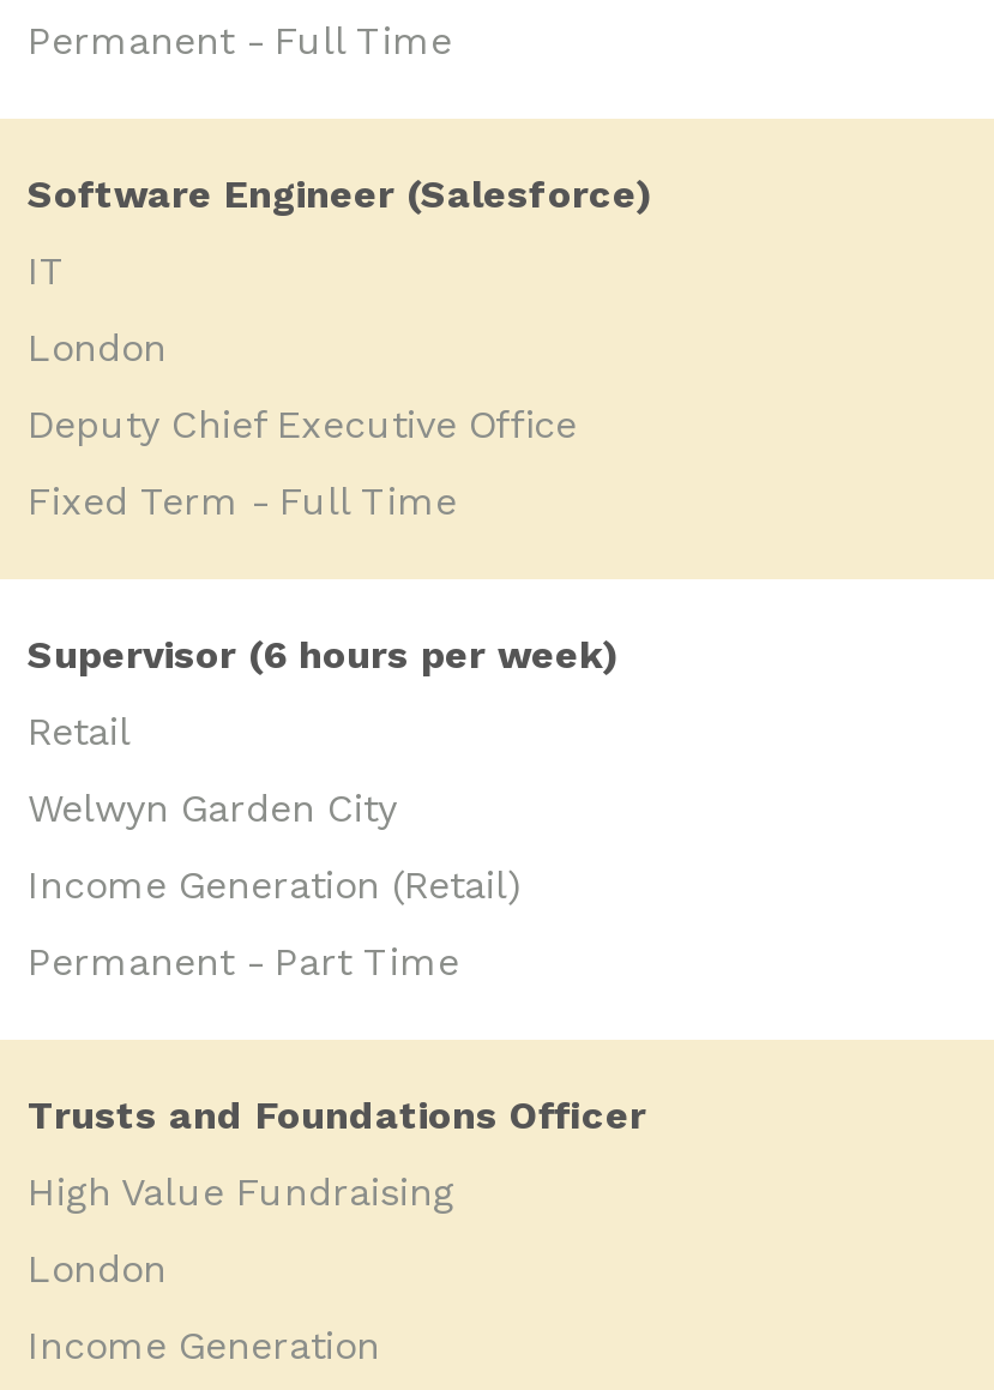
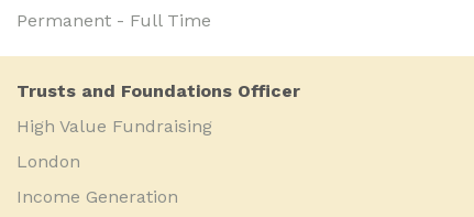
[28,171,653,984] Software Engineer (Salesforce) | IT | London | Deputy Chief Executive Office | Fixed Term - Full Time | Supervisor (6 hours per week) | Retail | Welwyn Garden City | Income Generation (Retail) | Permanent - Part Time -> none

